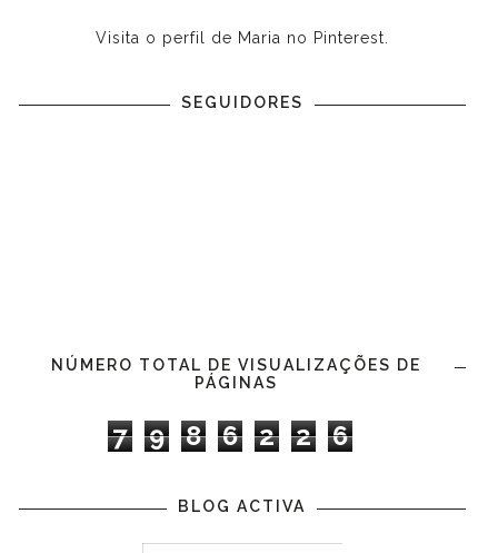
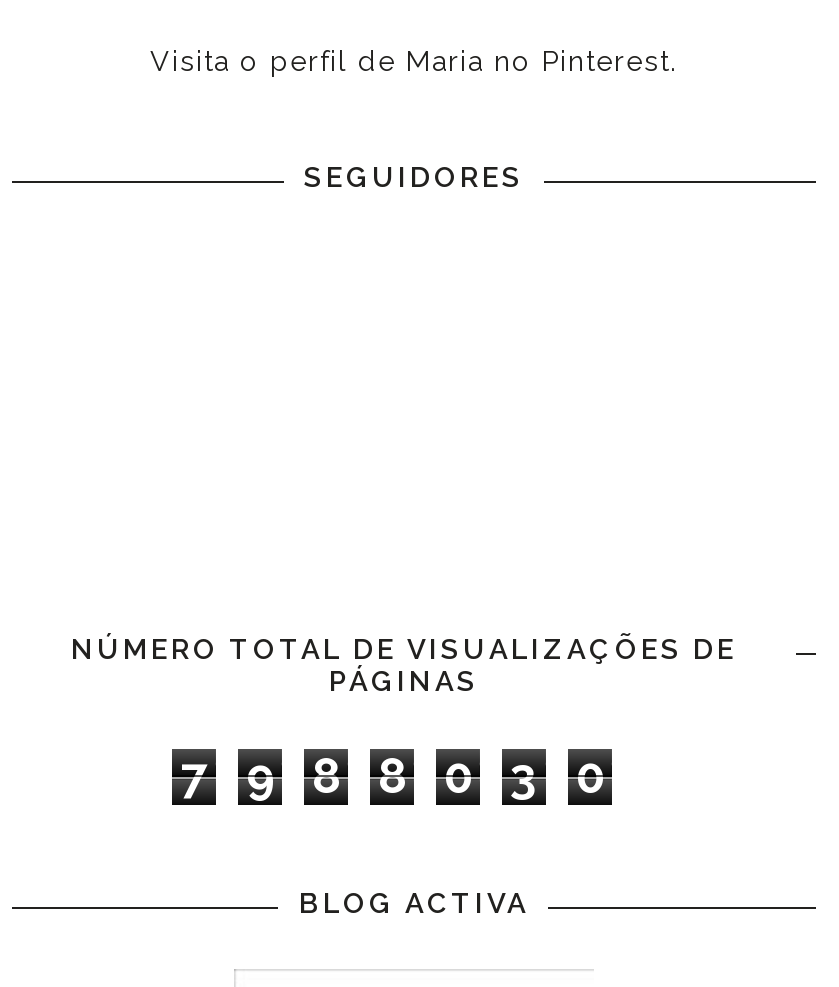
[222,419,239,451] 6 -> [378,746,408,804] 8
[259,419,276,451] 2 -> [444,746,474,804] 0
[296,419,312,451] 2 -> [510,746,540,804] 3
[332,419,349,451] 6 -> [576,746,606,804] 0

